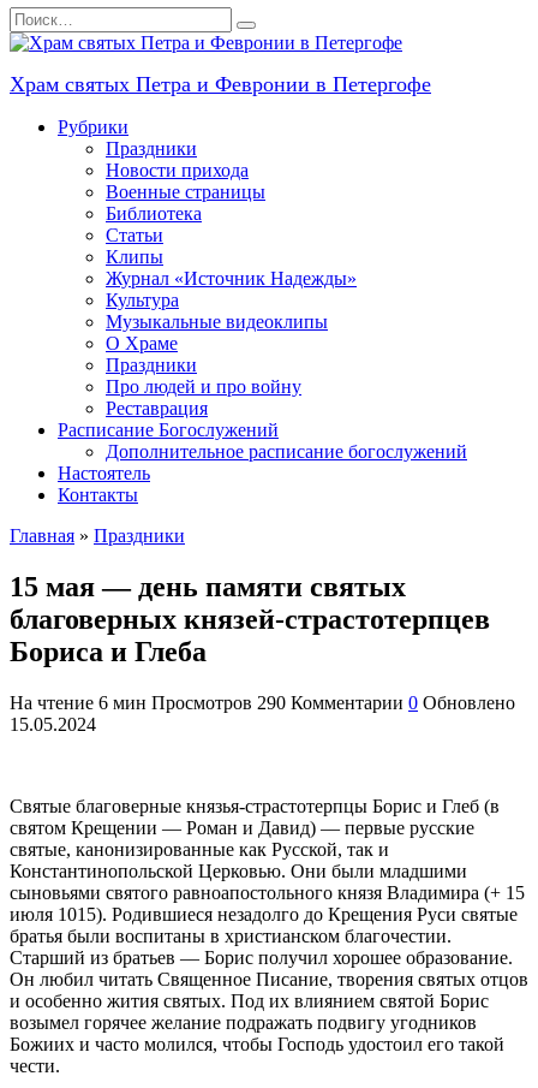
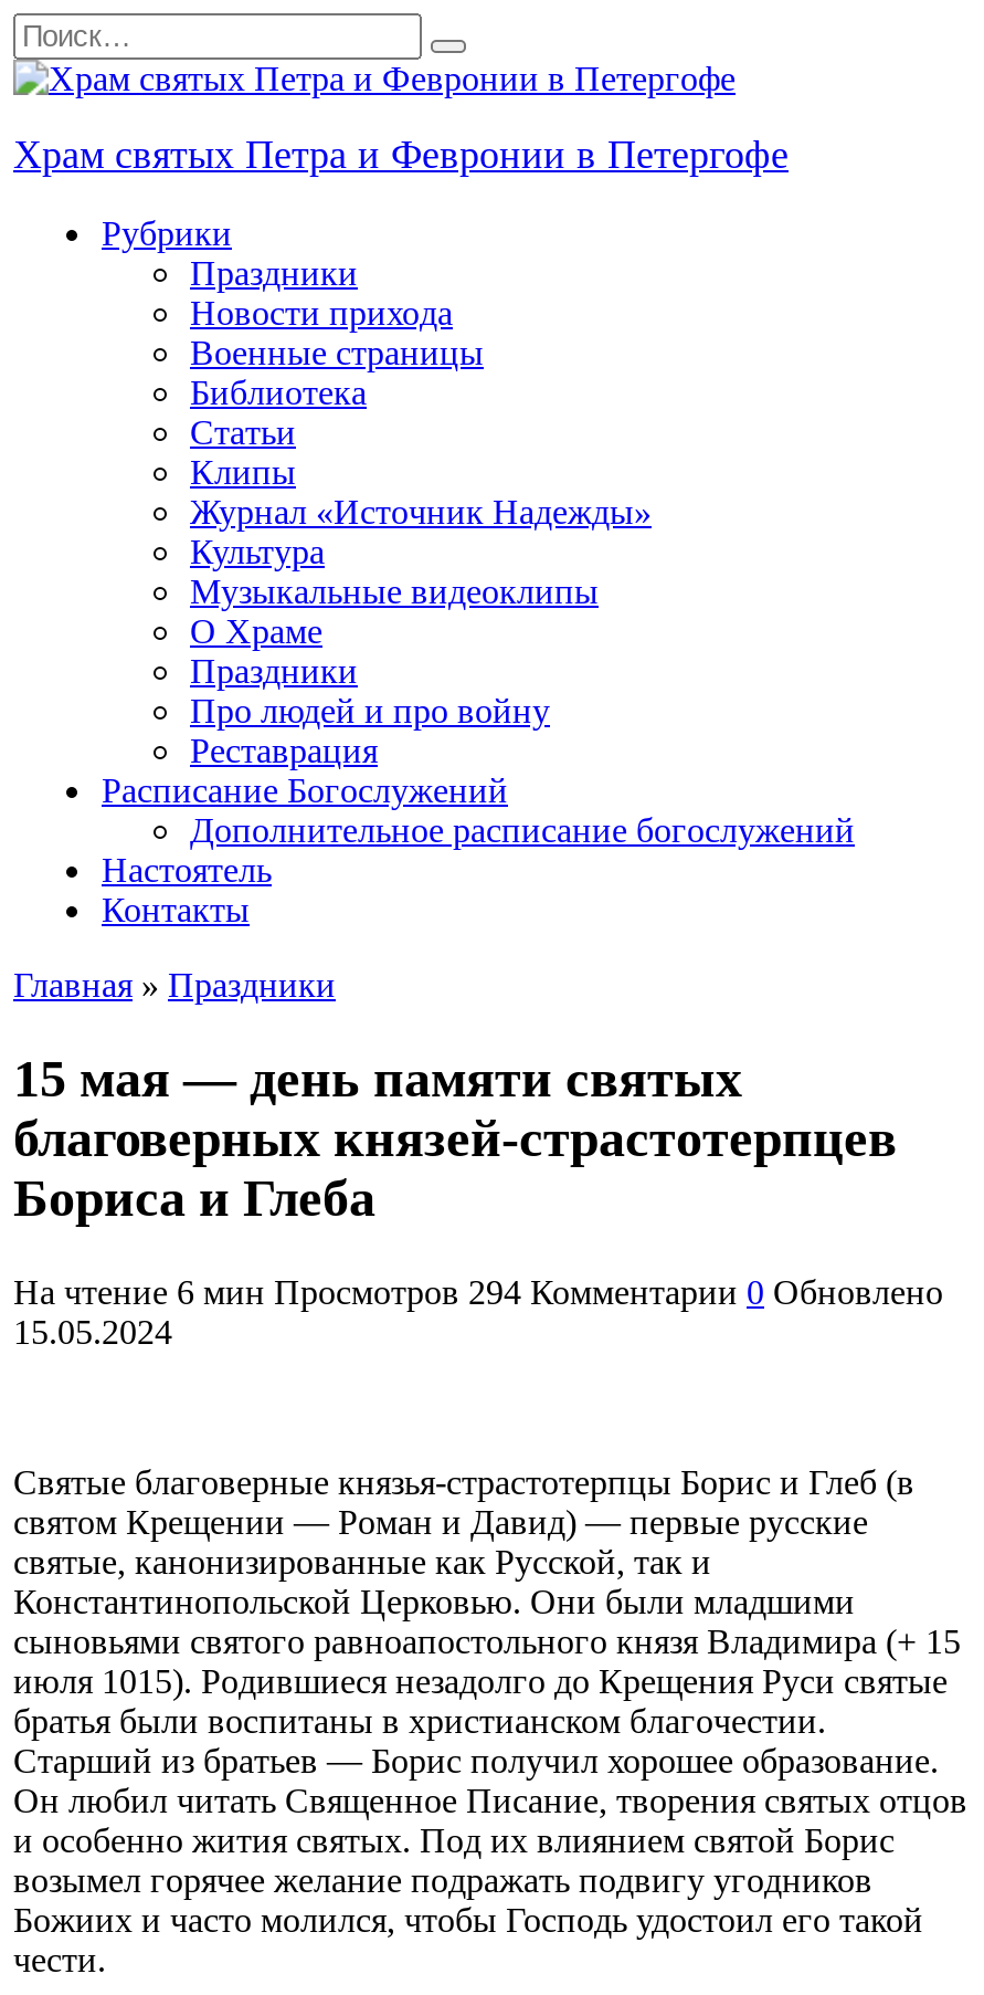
[10,692,515,713] На чтение 6 мин Просмотров 290 Комментарии 0 Обновлено -> [13,1273,943,1310] На чтение 6 мин Просмотров 294 Комментарии 0 Обновлено

